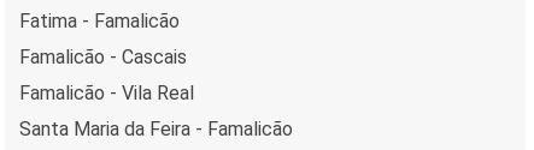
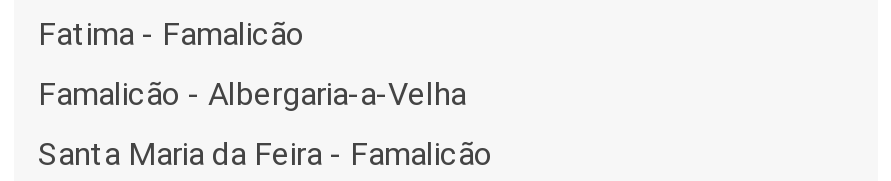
[19,45,194,104] Famalicão - Cascais | Famalicão - Vila Real -> [38,74,466,112] Famalicão - Albergaria-a-Velha

